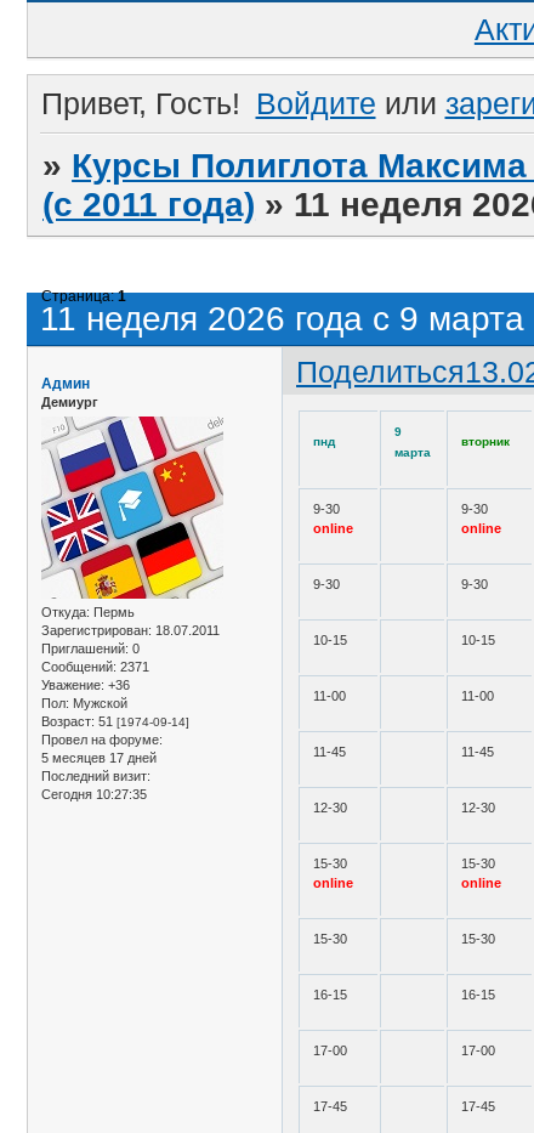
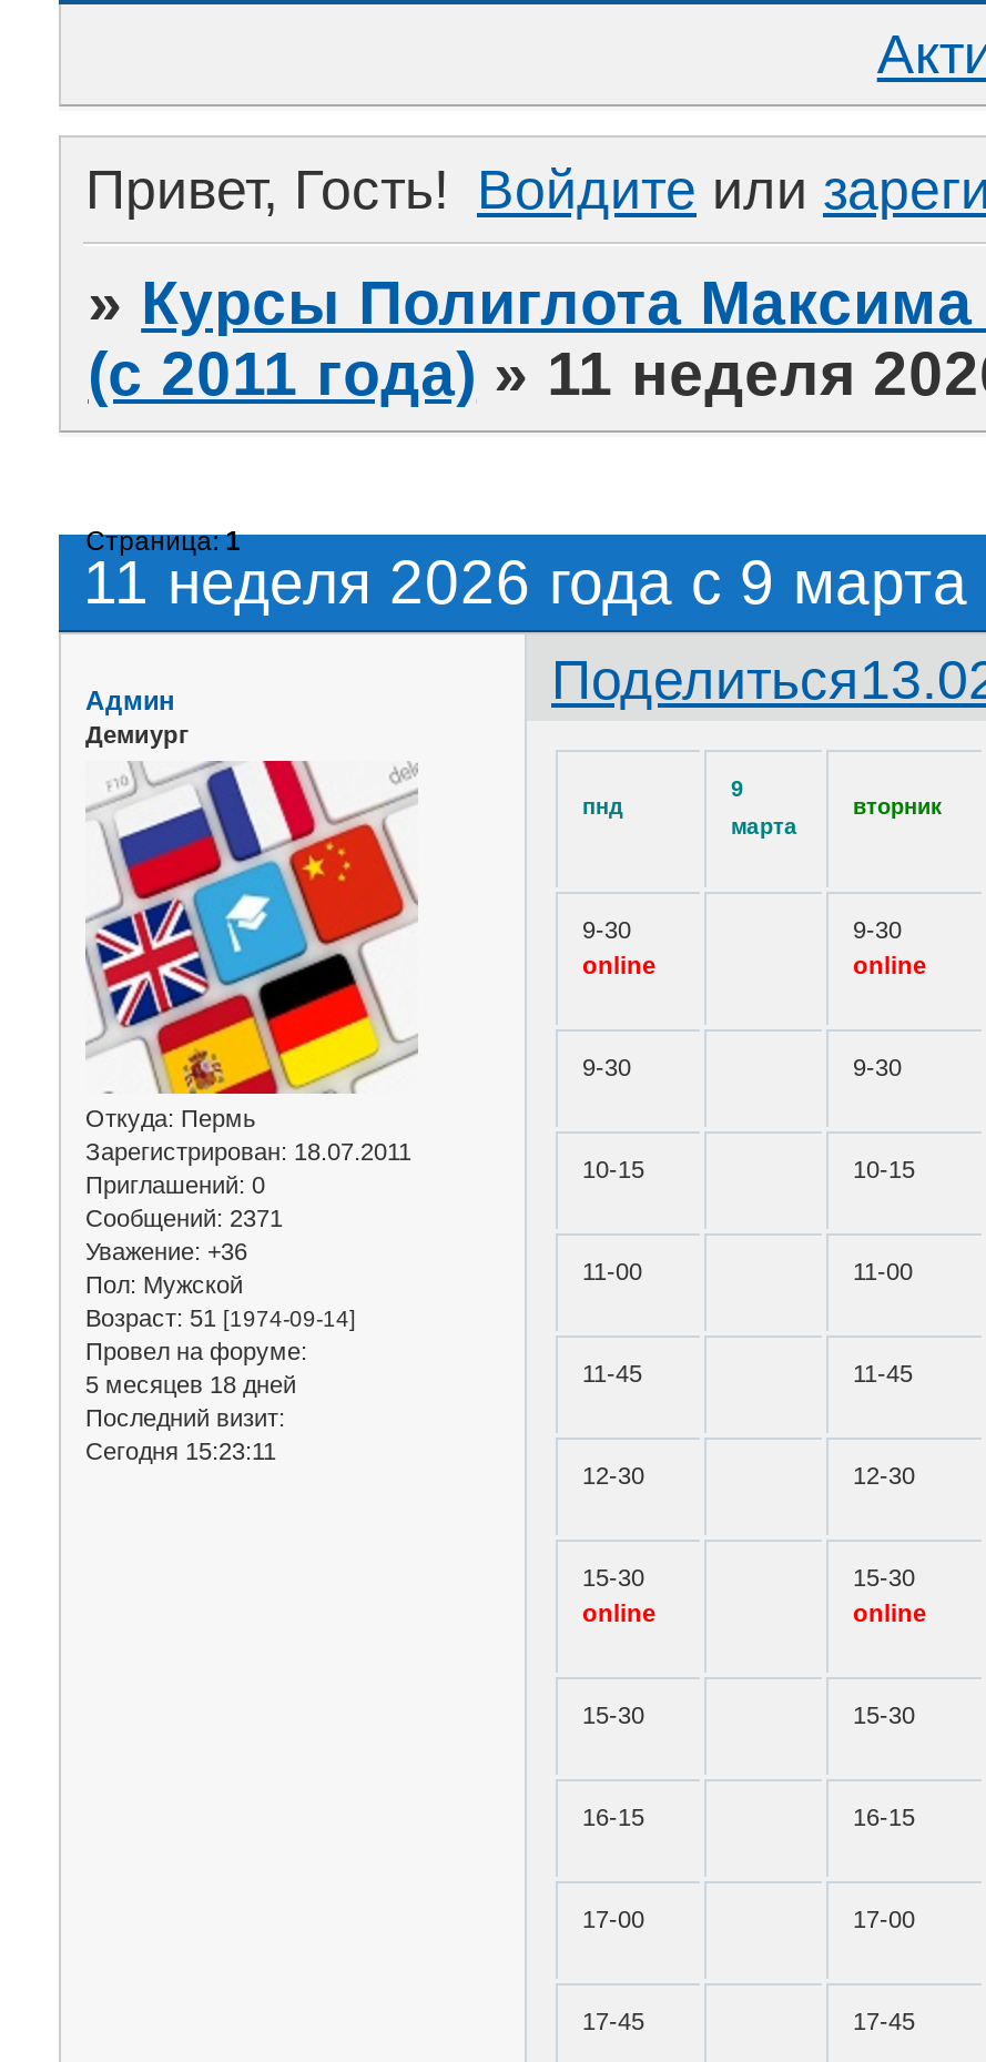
[41,751,157,765] 5 месяцев 17 дней -> [85,1371,296,1398] 5 месяцев 18 дней
[41,787,147,802] Сегодня 10:27:35 -> [85,1438,276,1465] Сегодня 15:23:11

